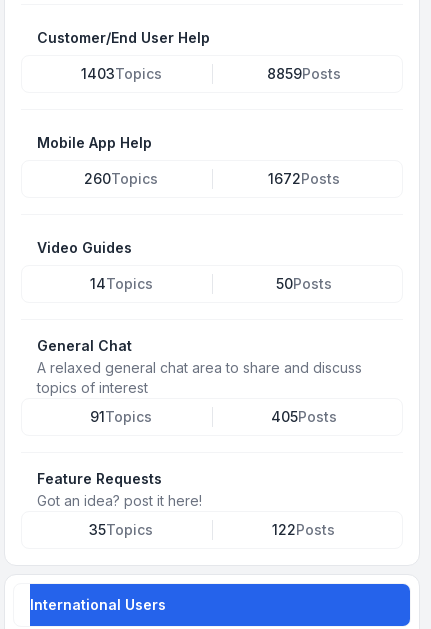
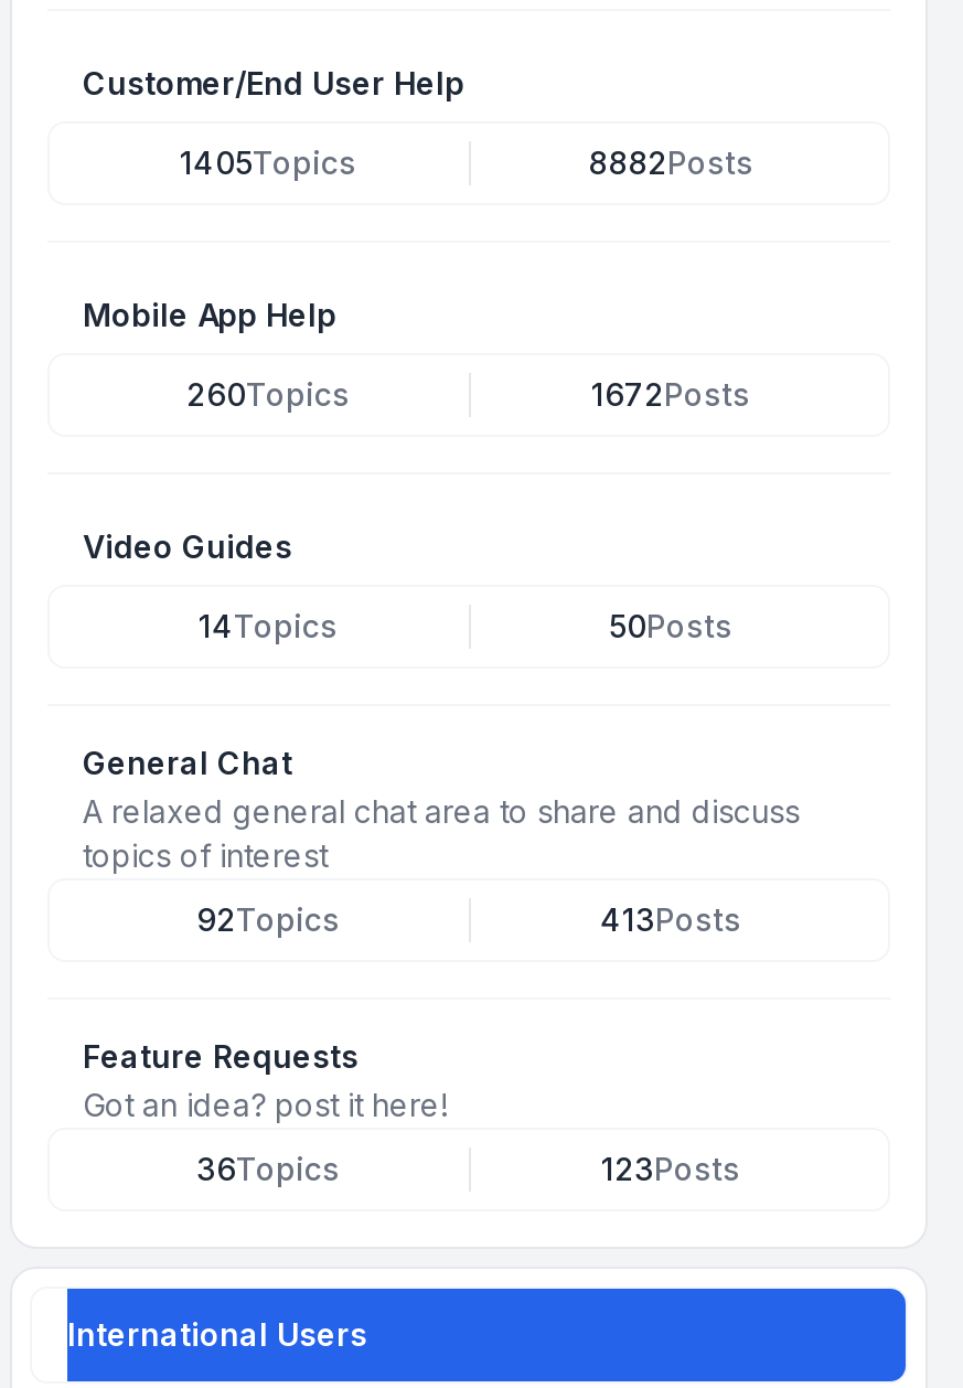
[80,65,161,82] 1403Topics -> [180,143,356,181] 1405Topics
[266,65,340,82] 8859Posts -> [588,143,753,181] 8882Posts
[90,408,152,425] 91Topics -> [196,900,340,938] 92Topics
[270,408,336,425] 405Posts -> [600,900,741,938] 413Posts
[89,521,153,538] 35Topics -> [196,1149,340,1187] 36Topics
[272,521,335,538] 122Posts -> [601,1149,740,1187] 123Posts

